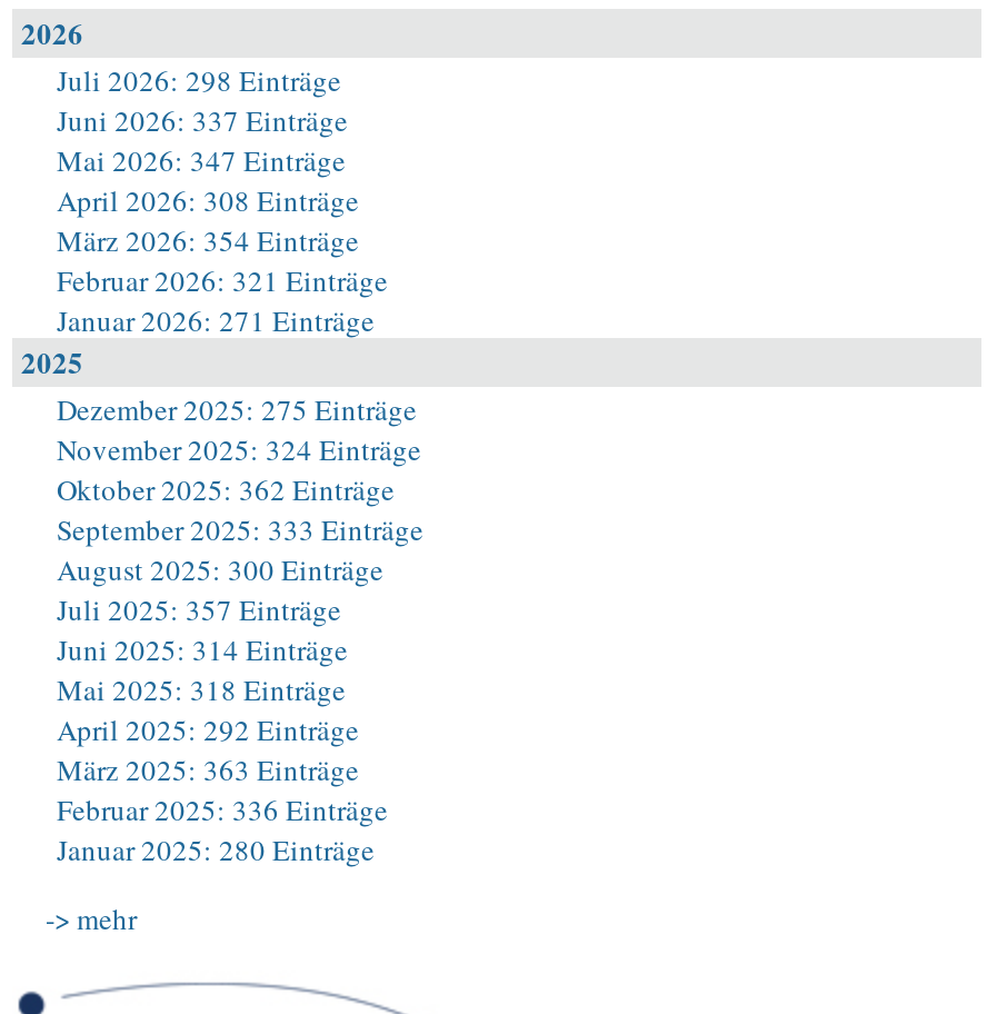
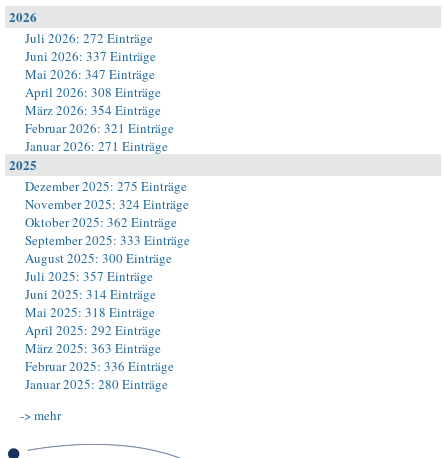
[57,60,341,100] Juli 2026: 298 Einträge -> [25,29,153,47] Juli 2026: 272 Einträge

